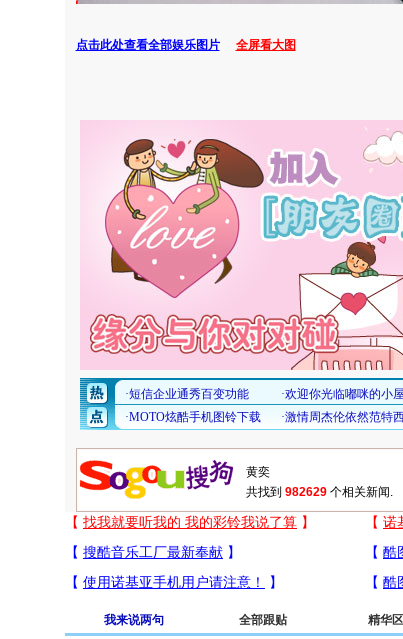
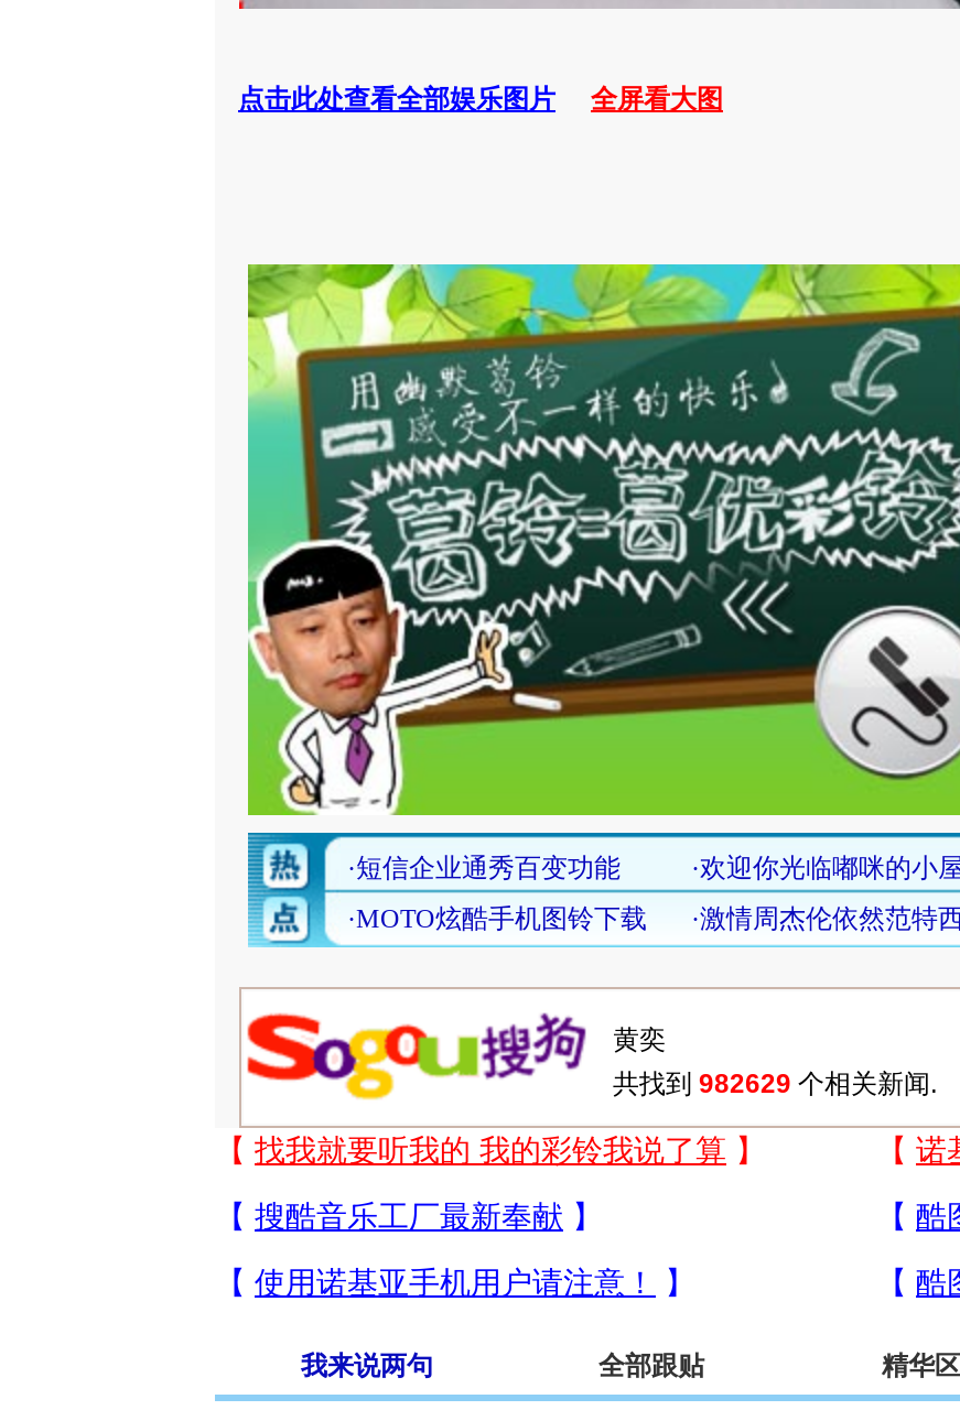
[80,120,400,371] [image] -> [246,262,953,817] [image]

